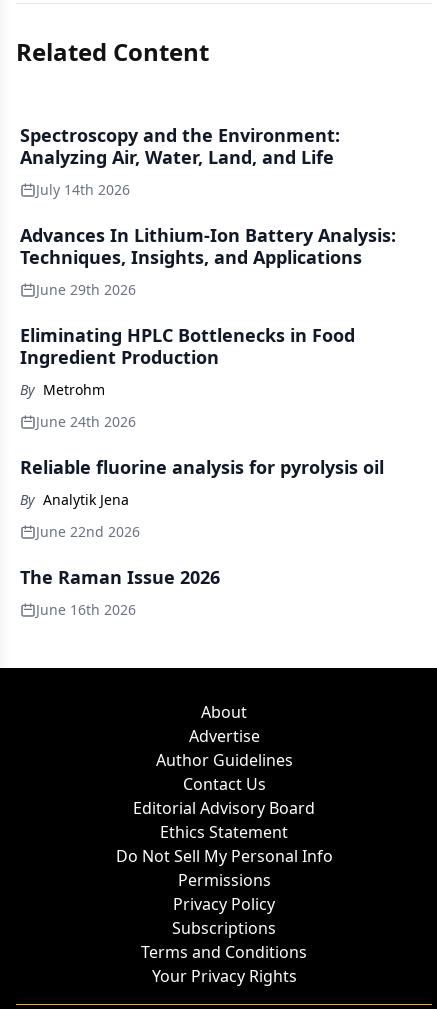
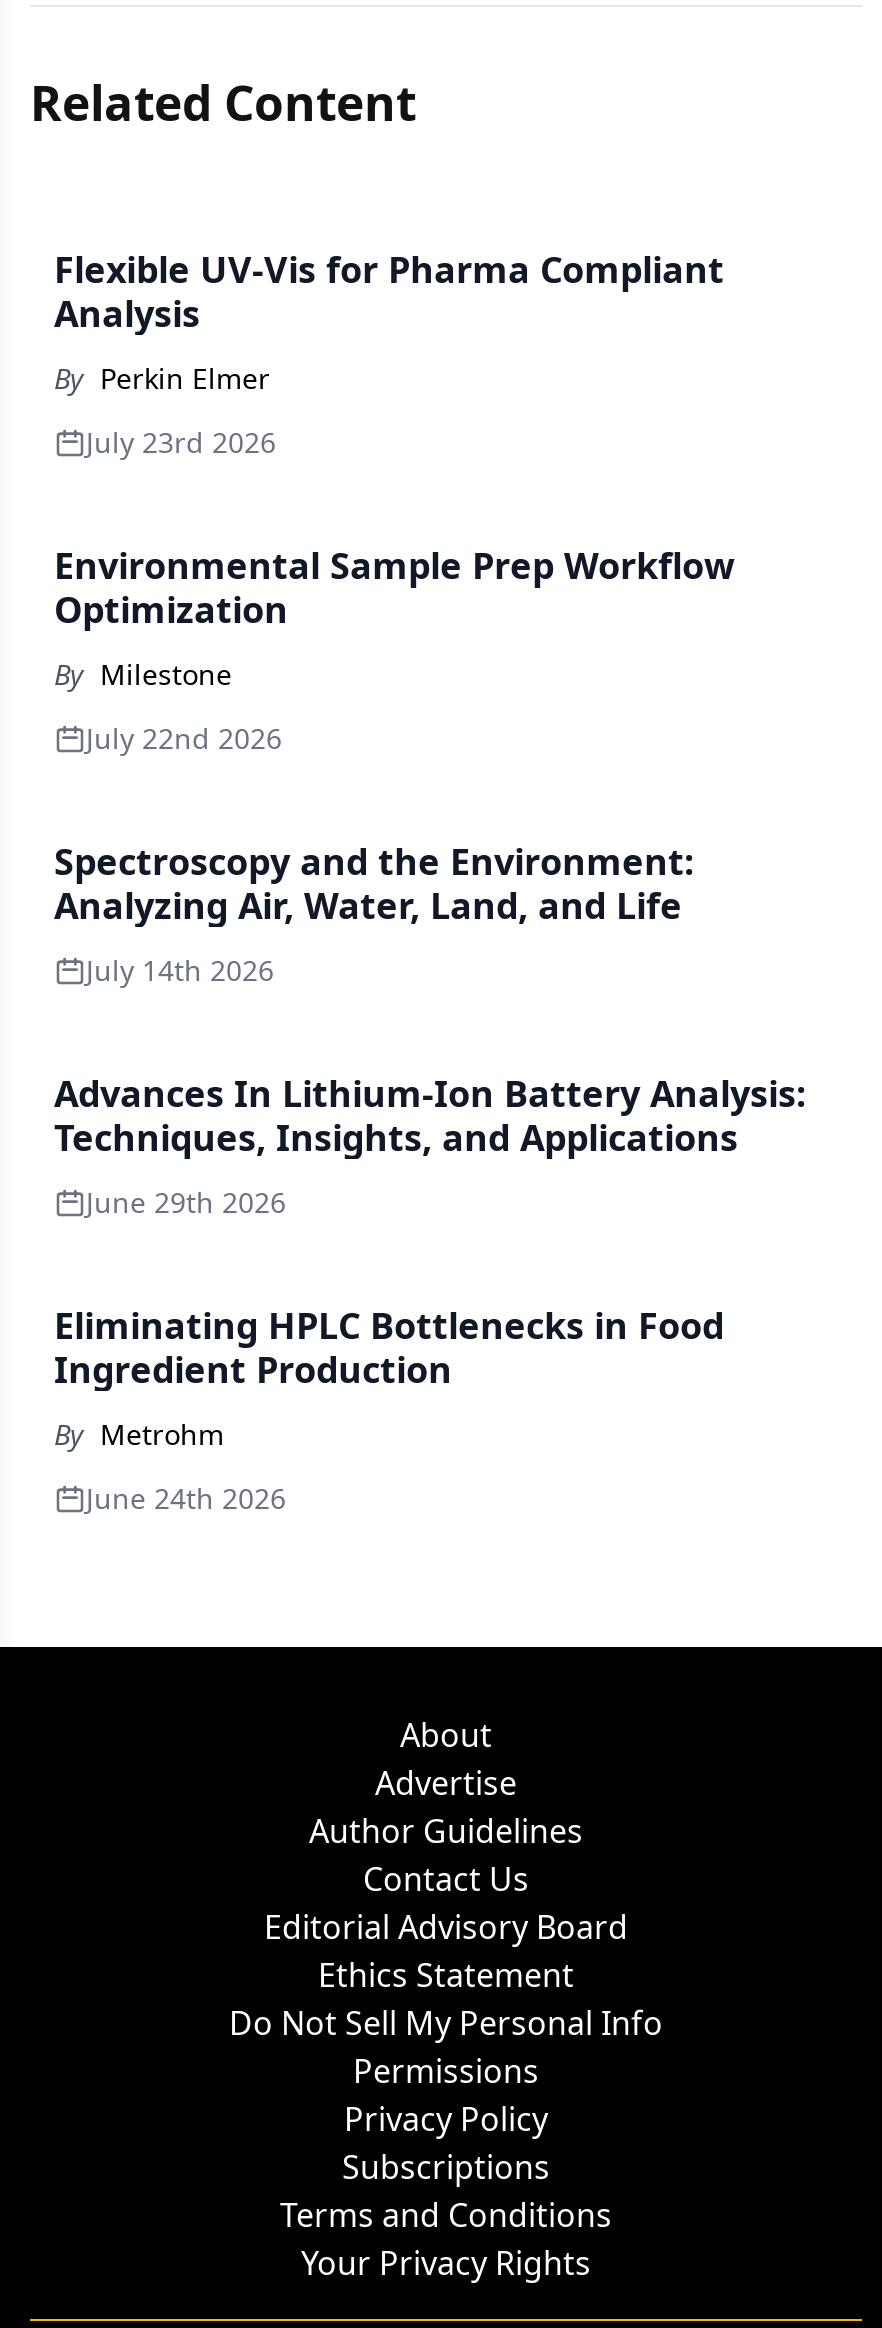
none -> [54,245,734,757] Flexible UV-Vis for Pharma Compliant | Analysis | By Perkin Elmer | July 23rd 2026 | Environmental Sample Prep Workflow | Optimization | By Milestone | July 22nd 2026
moved [20,123,340,199] -> [54,837,694,989]: Spectroscopy and the Environment: | Analyzing Air, Water, Land, and Life | July 14th 2026
moved [20,223,396,299] -> [54,1069,806,1221]: Advances In Lithium-Ion Battery Analysis: | Techniques, Insights, and Applications | June 29th 2026
moved [20,323,355,431] -> [54,1301,724,1517]: Eliminating HPLC Bottlenecks in Food | Ingredient Production | By Metrohm | June 24th 2026
[20,455,384,619] Reliable fluorine analysis for pyrolysis oil | By Analytik Jena | June 22nd 2026 | The Raman Issue 2026 | June 16th 2026 -> none

